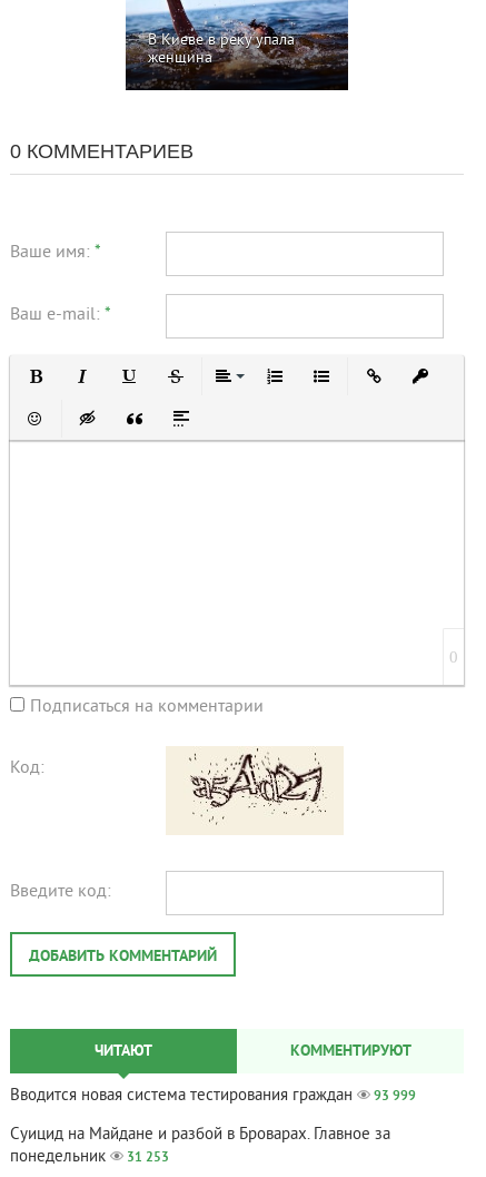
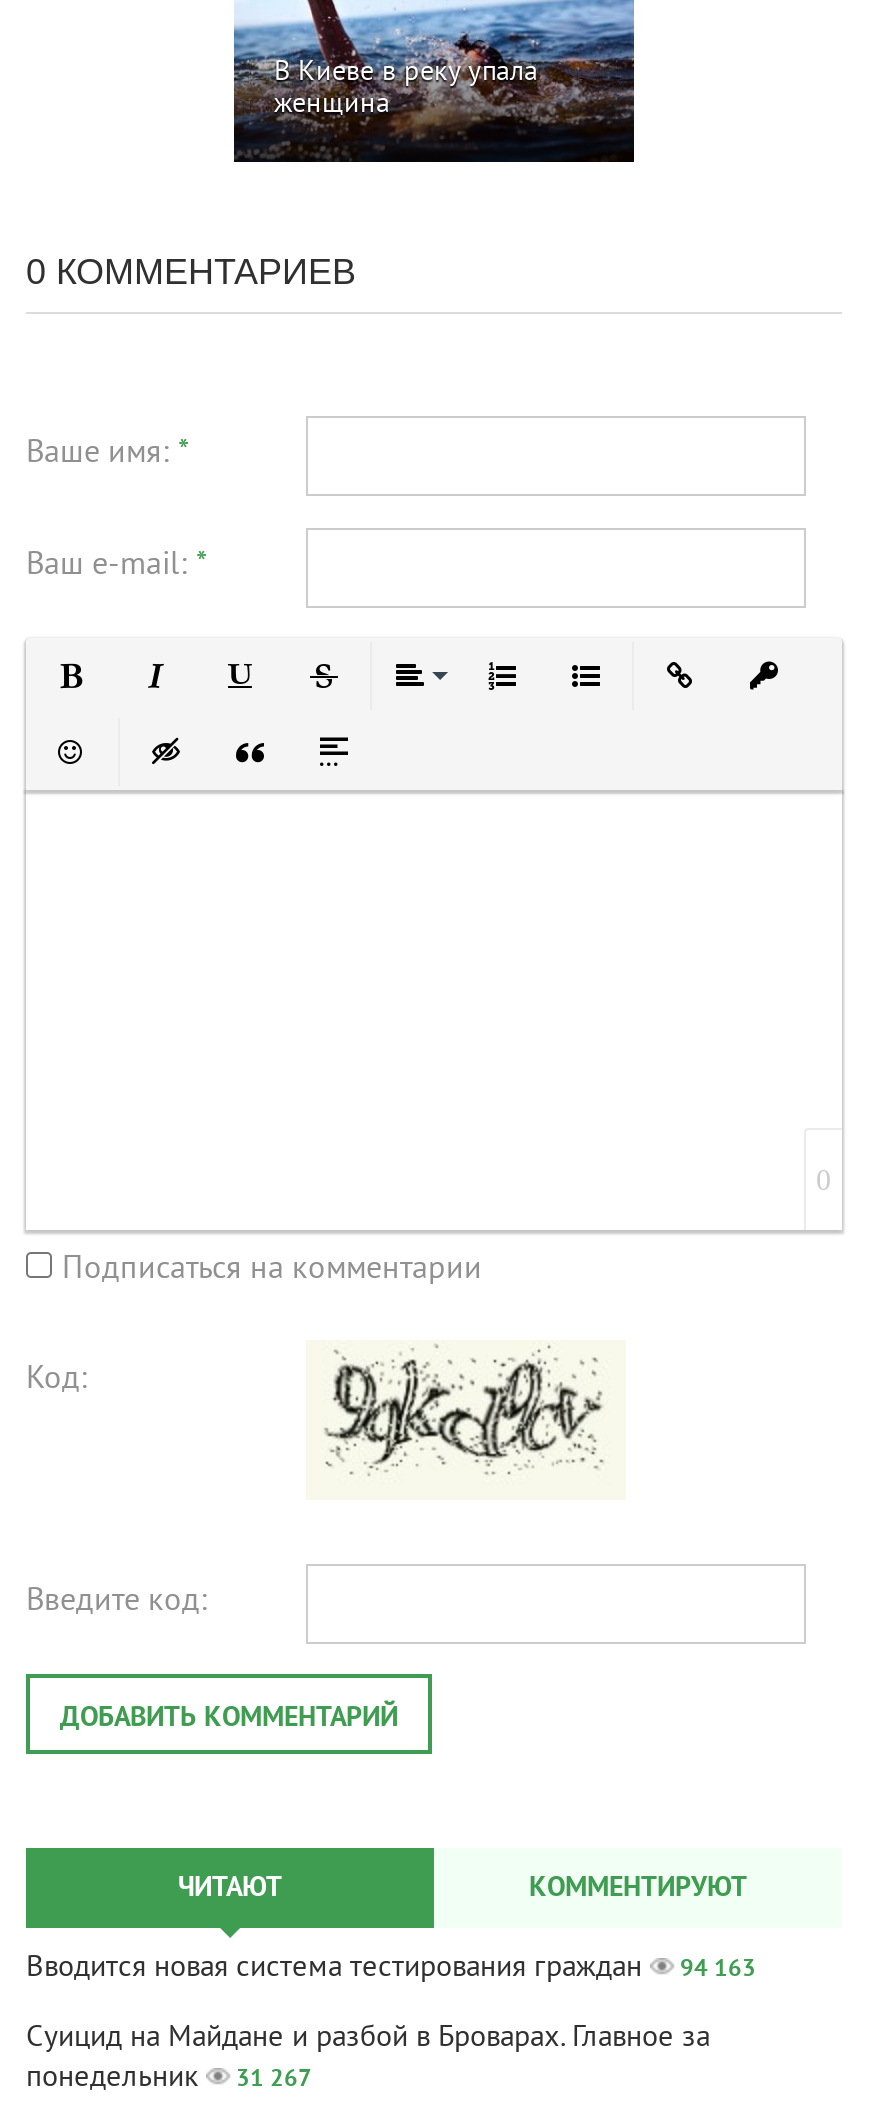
[178,747,329,825] [image] -> [324,1346,602,1470] [image]
[10,1085,416,1106] Вводится новая система тестирования граждан 93 999 -> [26,1949,756,1987] Вводится новая система тестирования граждан 94 163
[10,1146,169,1168] понедельник 31 253 -> [26,2059,312,2097] понедельник 31 267

